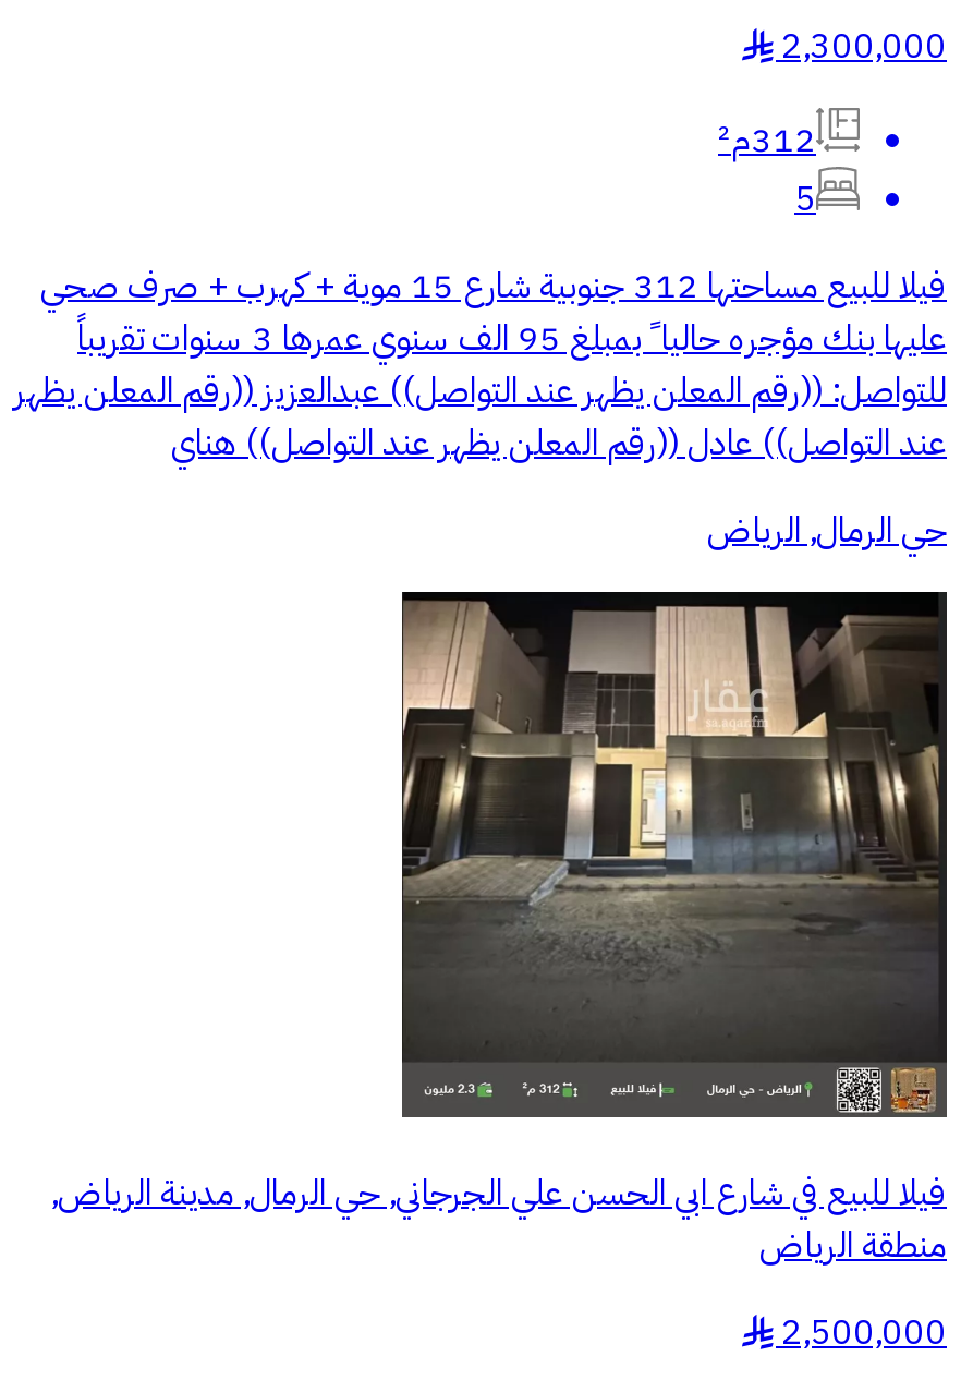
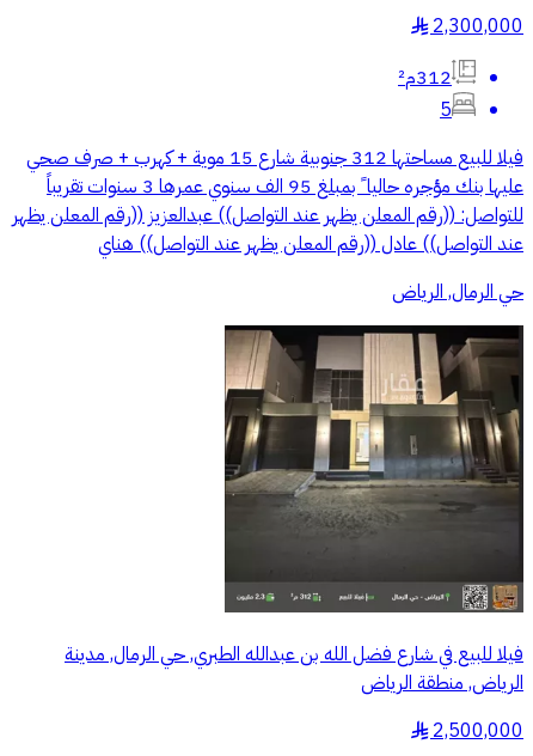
[51,1168,947,1272] فيلا للبيع في شارع ابي الحسن علي الجرجاني, حي الرمال, مدينة الرياض, | منطقة الرياض -> [65,640,523,698] فيلا للبيع في شارع فضل الله بن عبدالله الطبري, حي الرمال, مدينة | الرياض, منطقة الرياض

